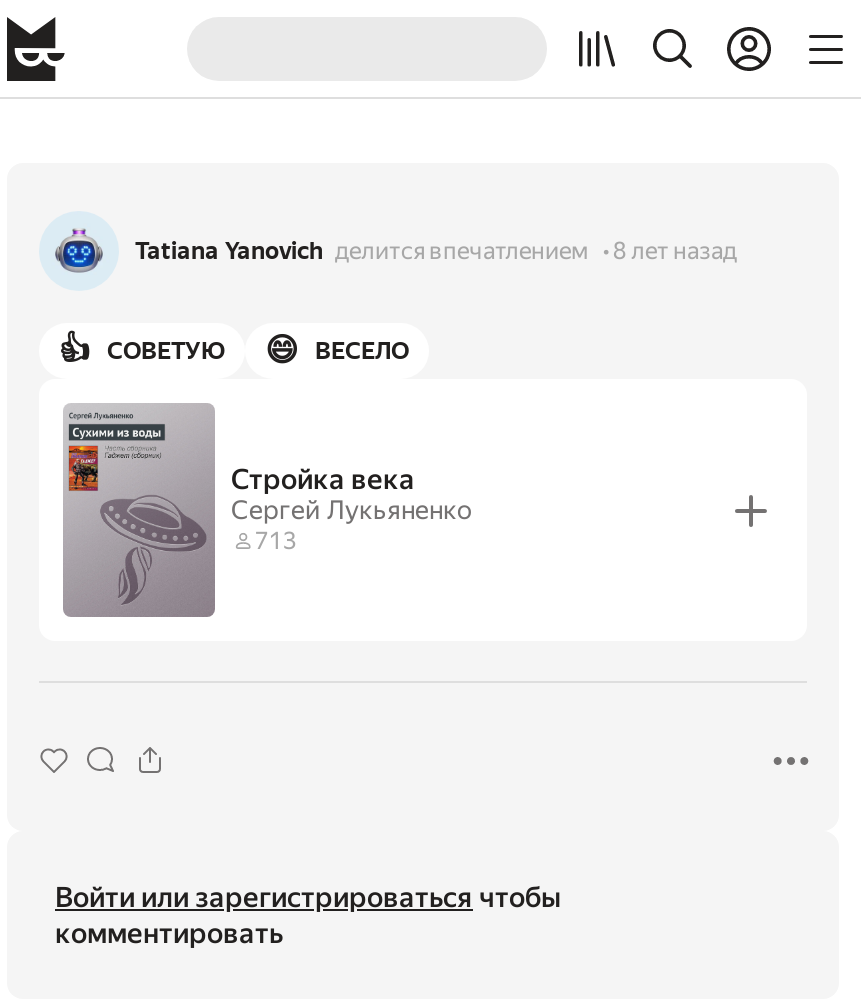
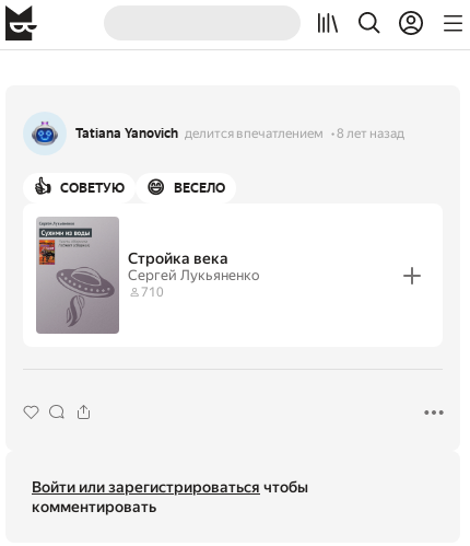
[255,527,297,555] 713 -> [141,284,164,300] 710

